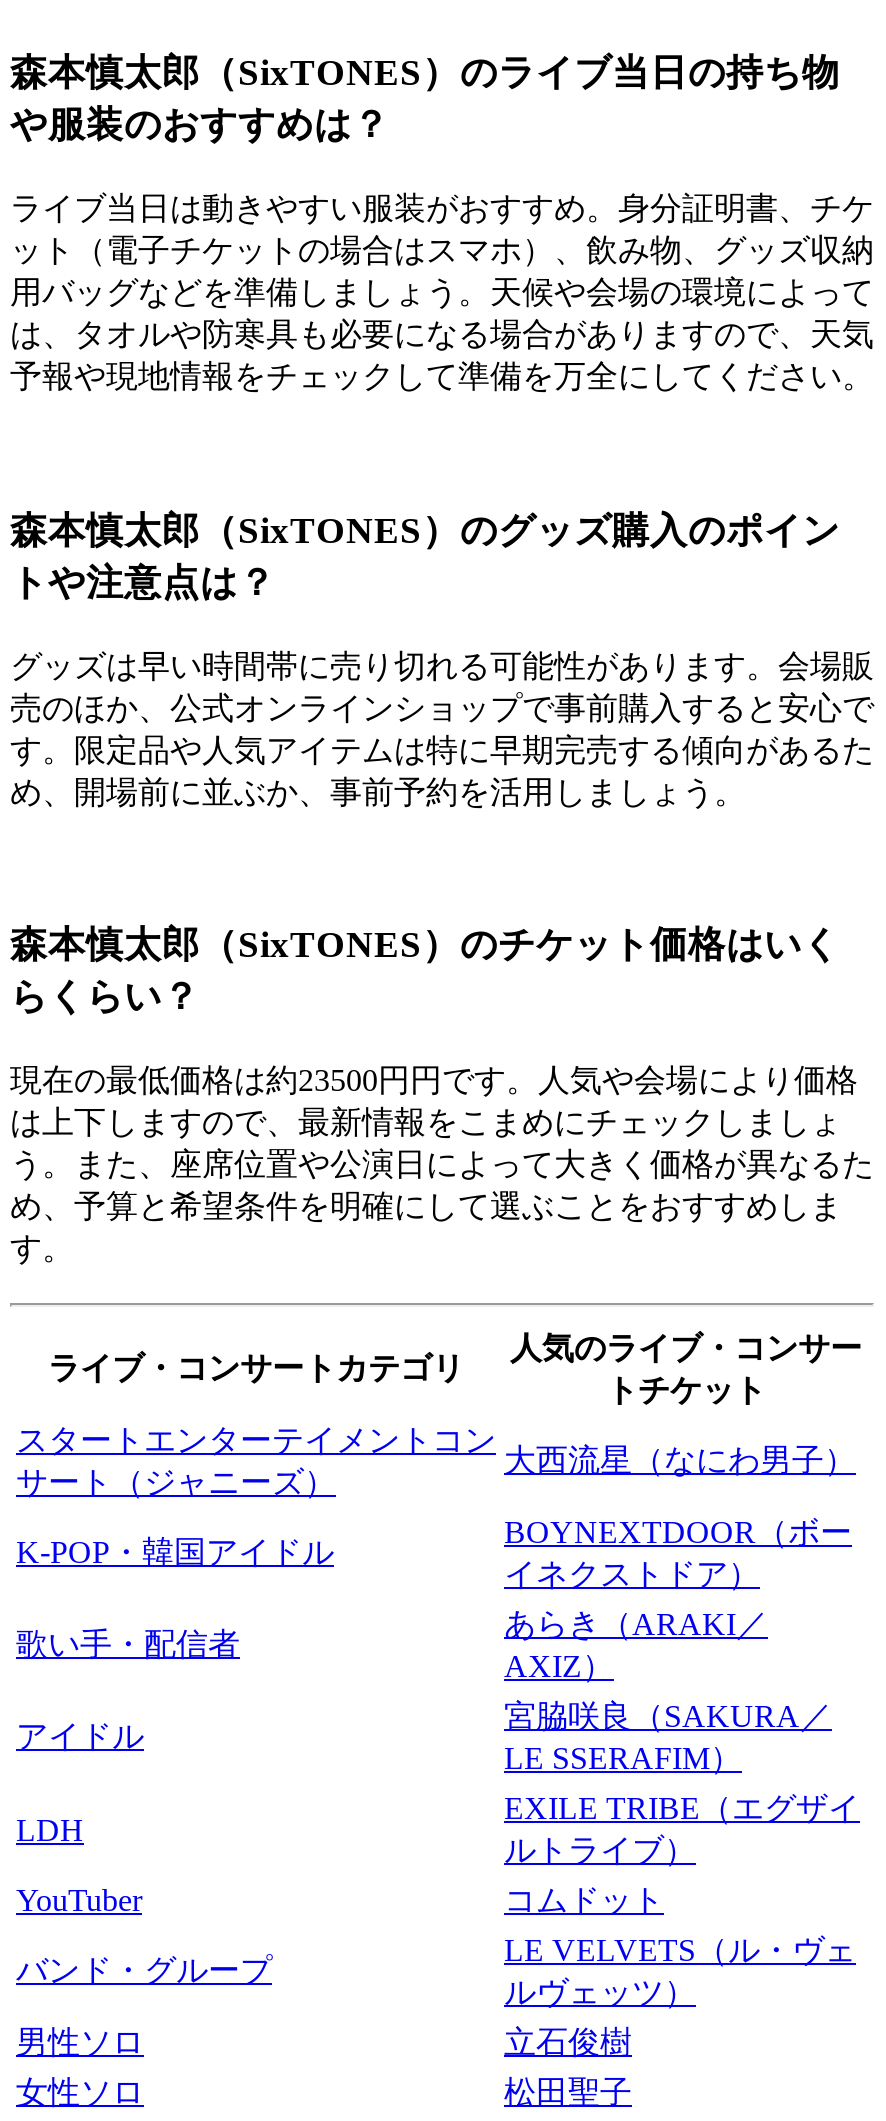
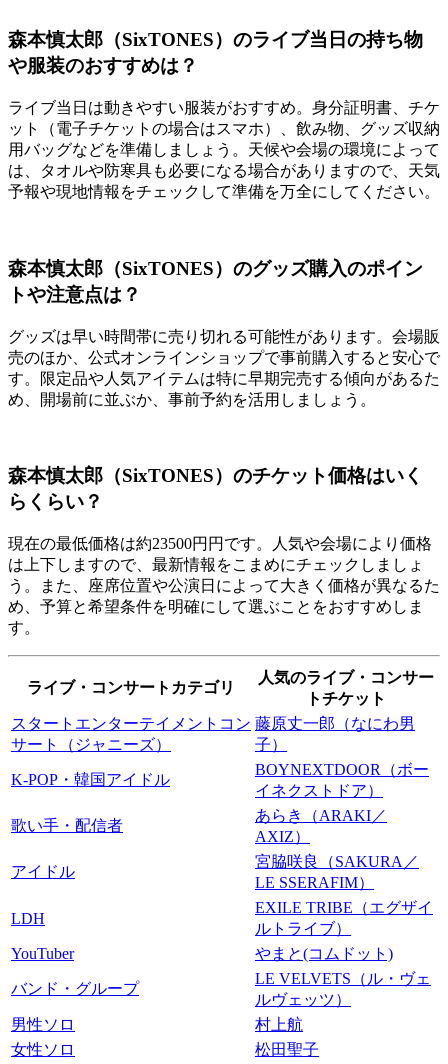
[504,1443,856,1477] 大西流星（なにわ男子） -> [255,715,415,753] 藤原丈一郎（なにわ男 | 子）
[504,1883,664,1917] コムドット -> [255,945,393,962] やまと(コムドット)
[504,2025,632,2059] 立石俊樹 -> [255,1016,303,1033] 村上航

